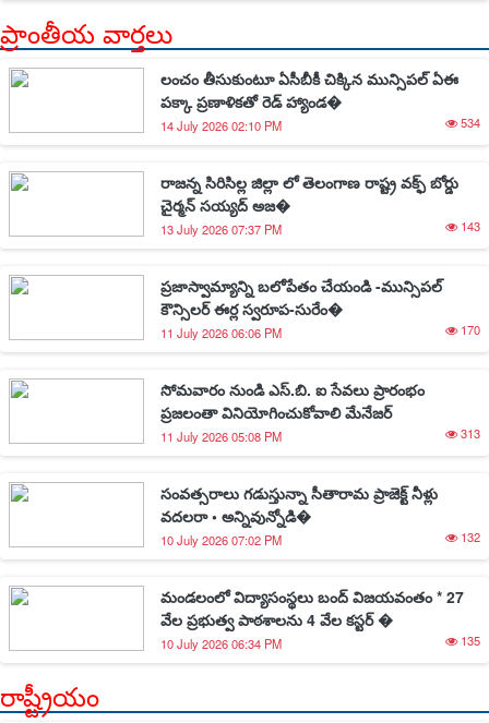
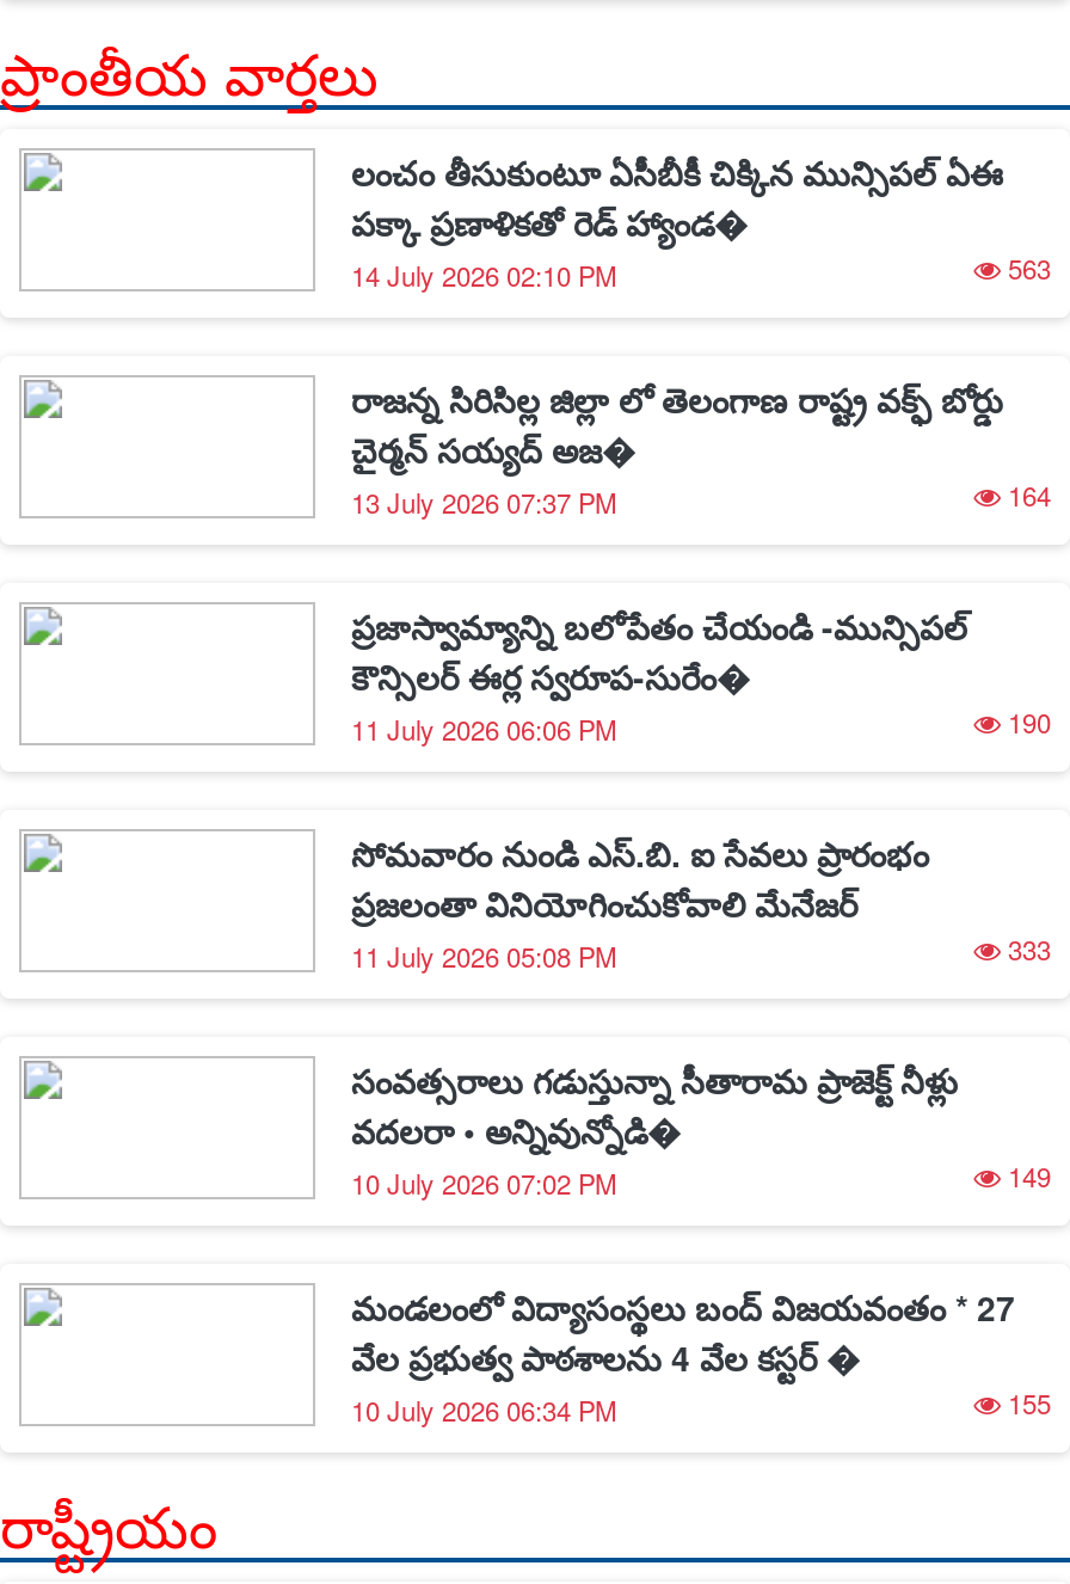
[457,113,480,131] 534 -> [1001,248,1051,286] 563
[457,217,480,234] 143 -> [1001,475,1051,513] 164
[457,320,480,338] 170 -> [1001,702,1051,740] 190
[457,424,480,441] 313 -> [1001,929,1051,967] 333
[457,528,480,545] 132 -> [1001,1156,1051,1194] 149
[457,631,480,649] 135 -> [1001,1383,1051,1421] 155

